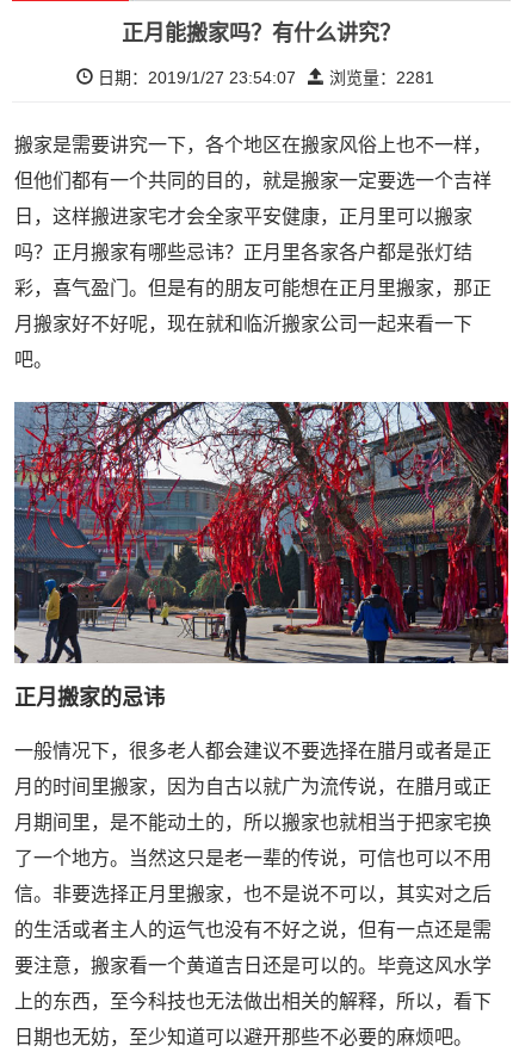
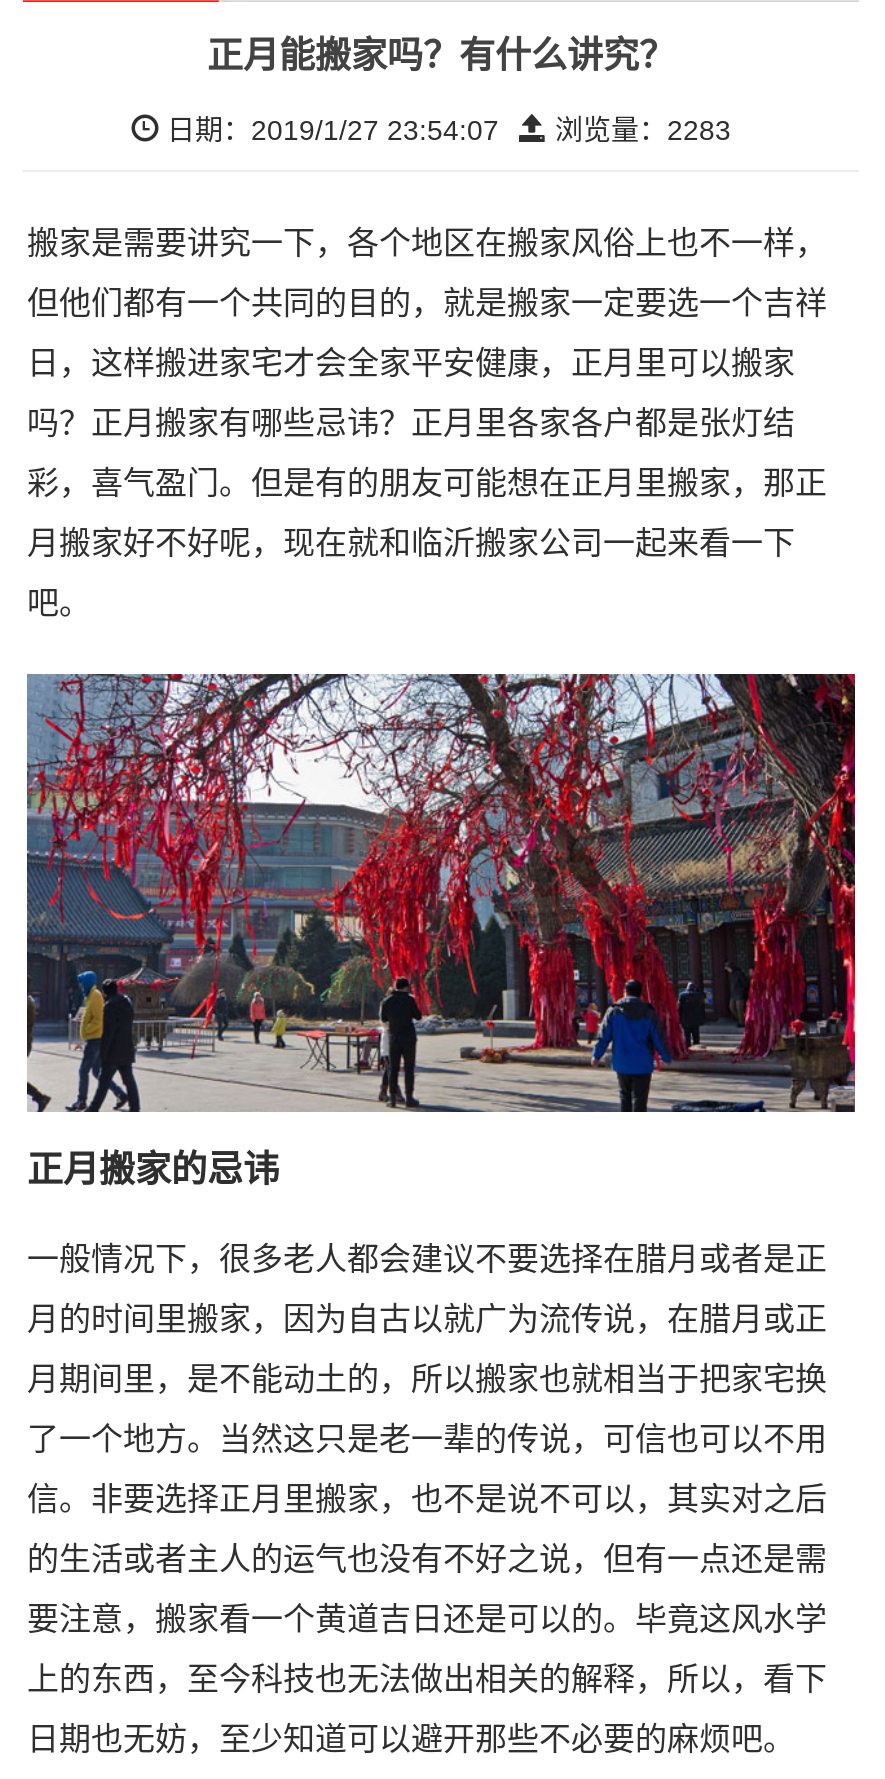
[93,68,434,87] 日期：2019/1/27 23:54:07 浏览量：2281 -> [159,114,731,146] 日期：2019/1/27 23:54:07 浏览量：2283

